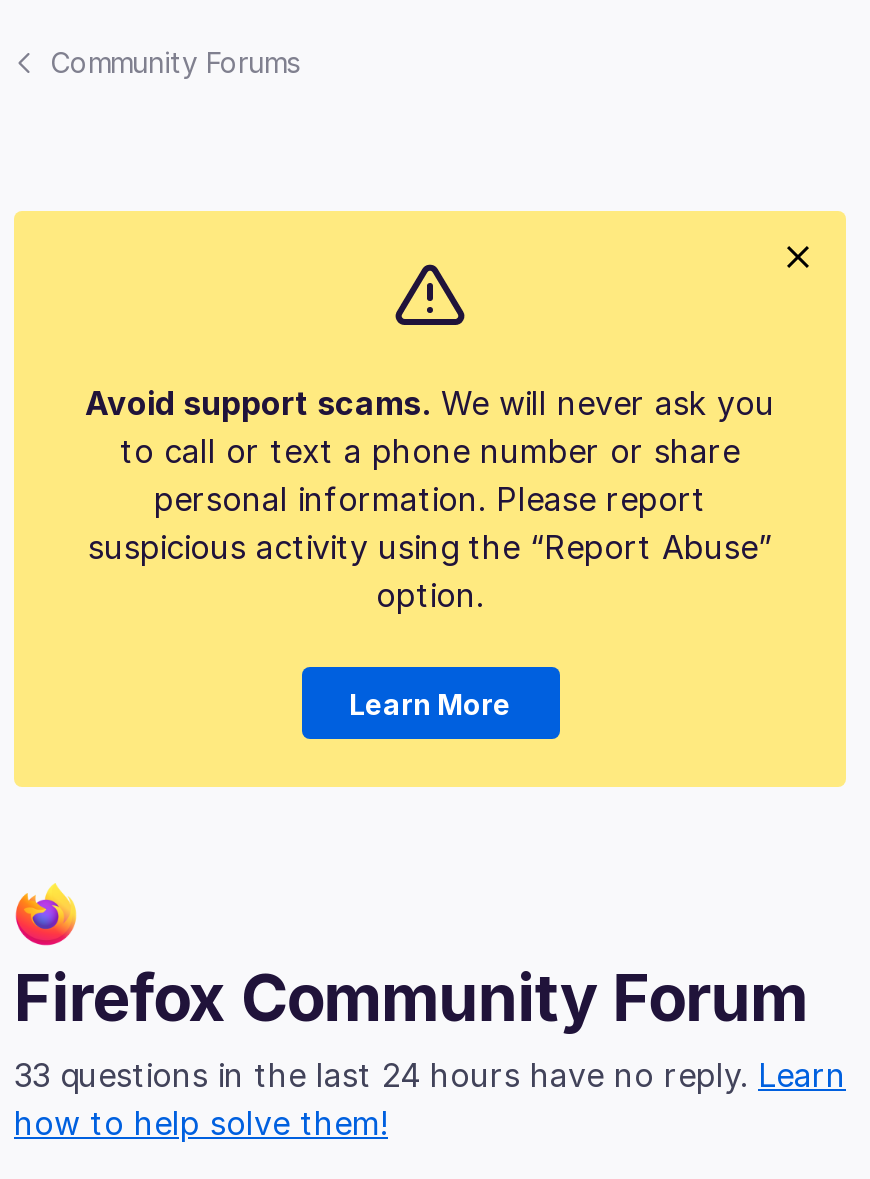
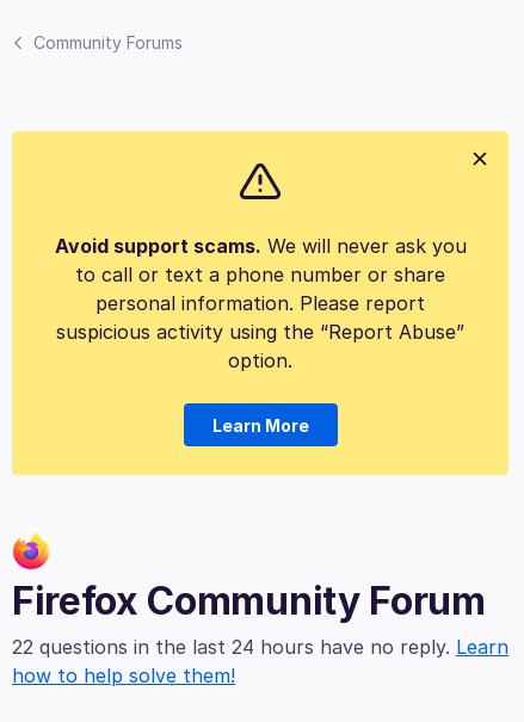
[14,1056,846,1096] 33 questions in the last 24 hours have no reply. Learn -> [12,635,508,659] 22 questions in the last 24 hours have no reply. Learn

